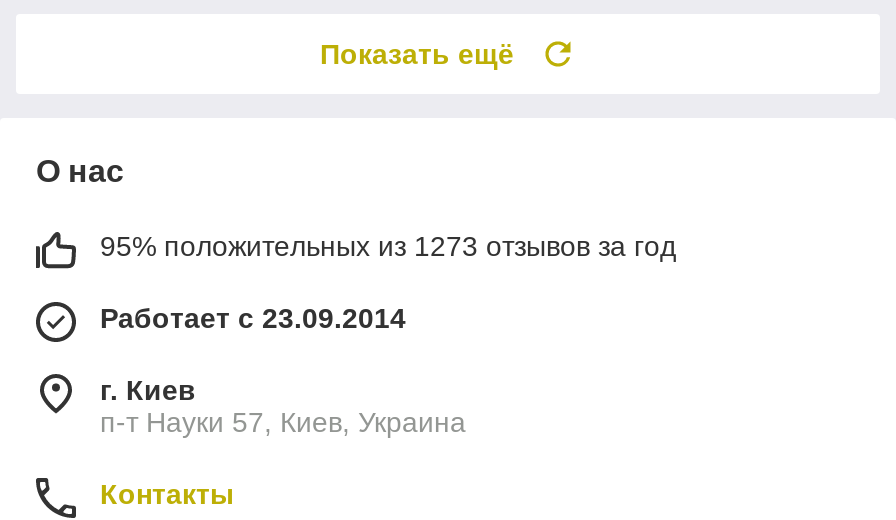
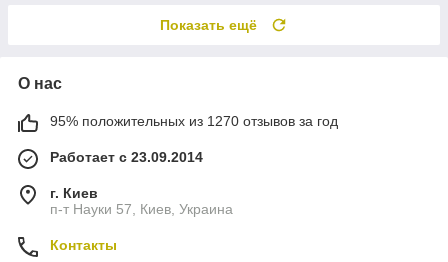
[100,230,676,262] 95% положительных из 1273 отзывов за год -> [50,113,338,129] 95% положительных из 1270 отзывов за год

